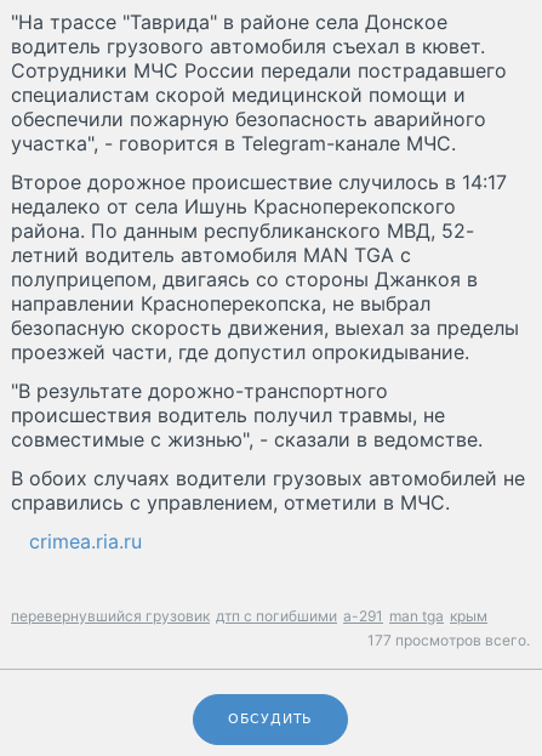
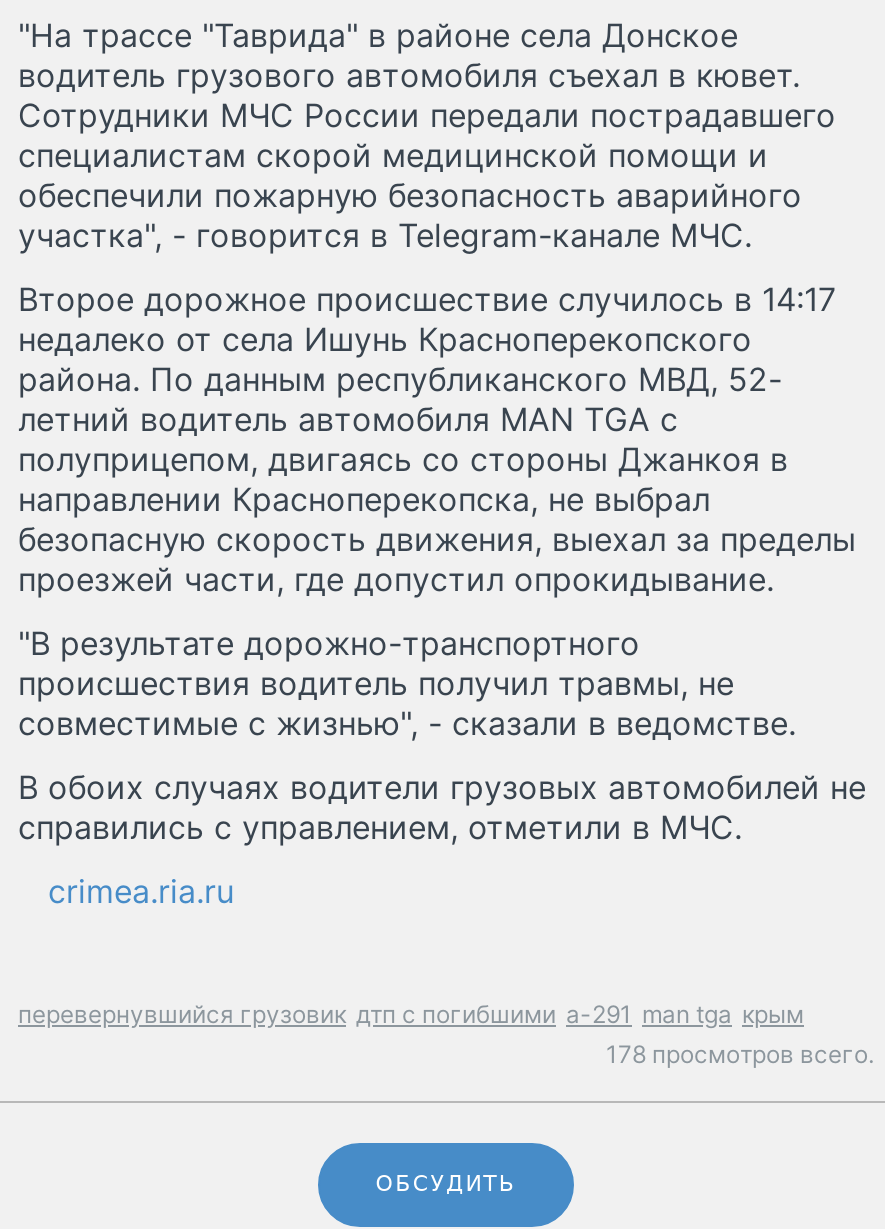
[367,631,530,649] 177 просмотров всего. -> [606,1039,874,1069] 178 просмотров всего.

